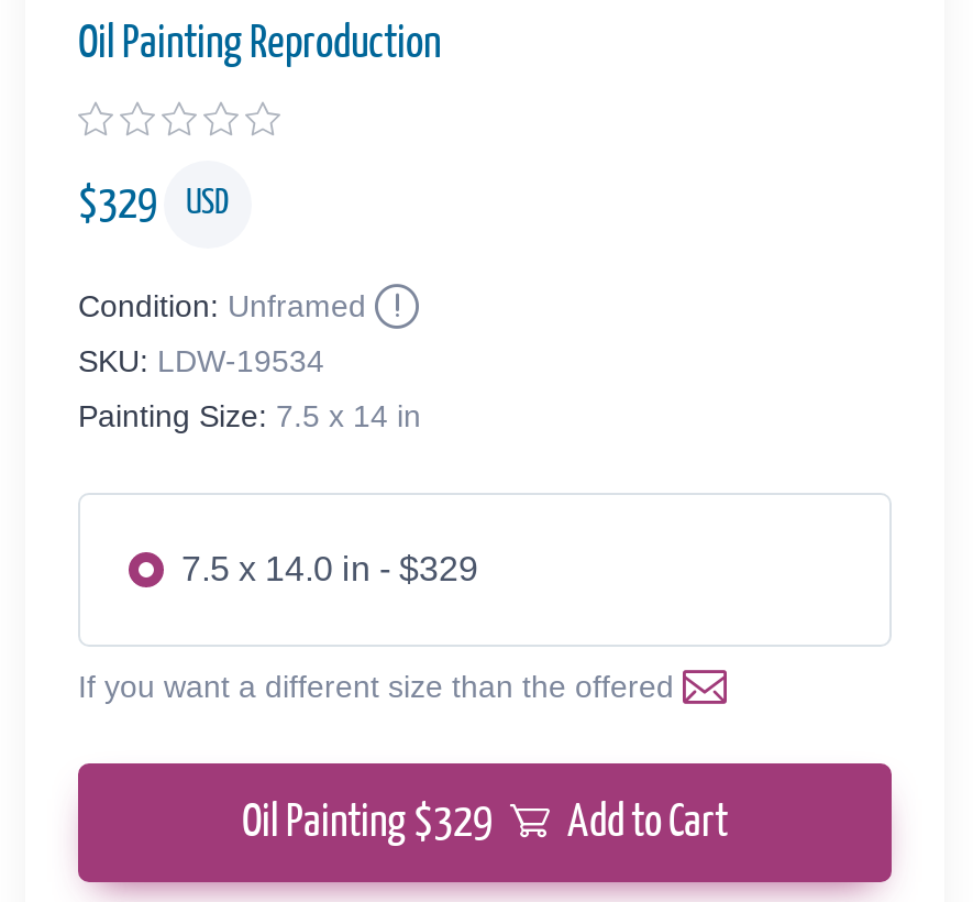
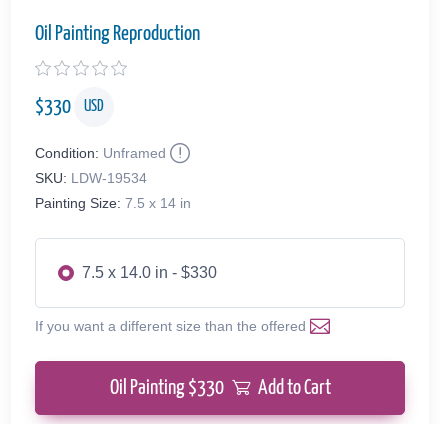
[78,182,230,226] $329 USD -> [35,97,104,117] $330 USD
[181,551,478,588] 7.5 x 14.0 in - $329 -> [82,264,217,281] 7.5 x 14.0 in - $330
[242,801,728,845] Oil Painting $329 Add to Cart -> [109,378,330,398] Oil Painting $330 Add to Cart

